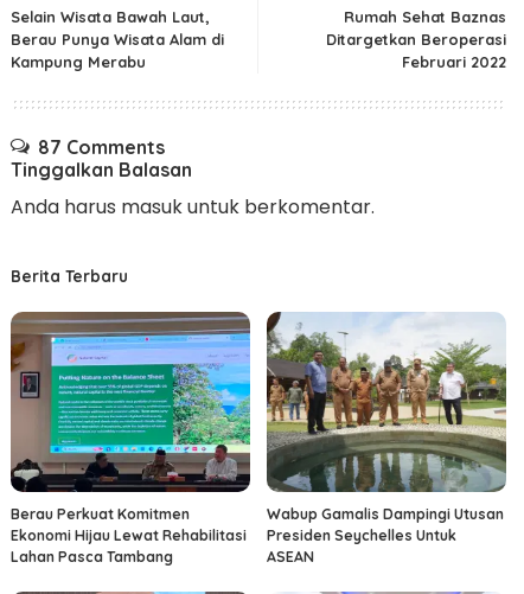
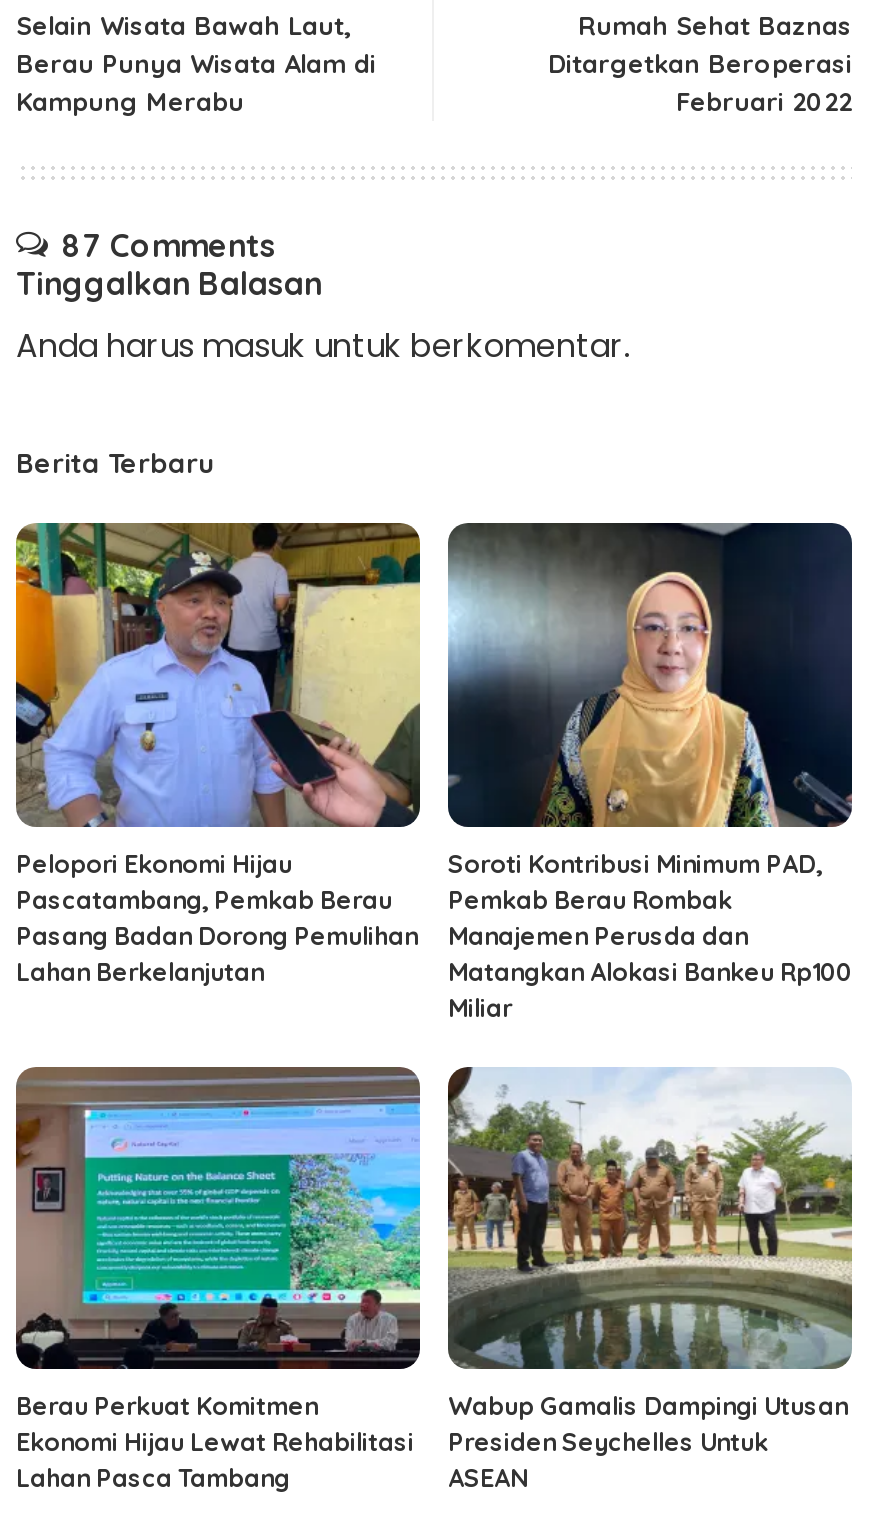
none -> [14,521,422,987] [image] | Pelopori Ekonomi Hijau | Pascatambang, Pemkab Berau | Pasang Badan Dorong Pemulihan | Lahan Berkelanjutan
none -> [446,521,854,1023] [image] | Soroti Kontribusi Minimum PAD, | Pemkab Berau Rombak | Manajemen Perusda dan | Matangkan Alokasi Bankeu Rp100 | Miliar

